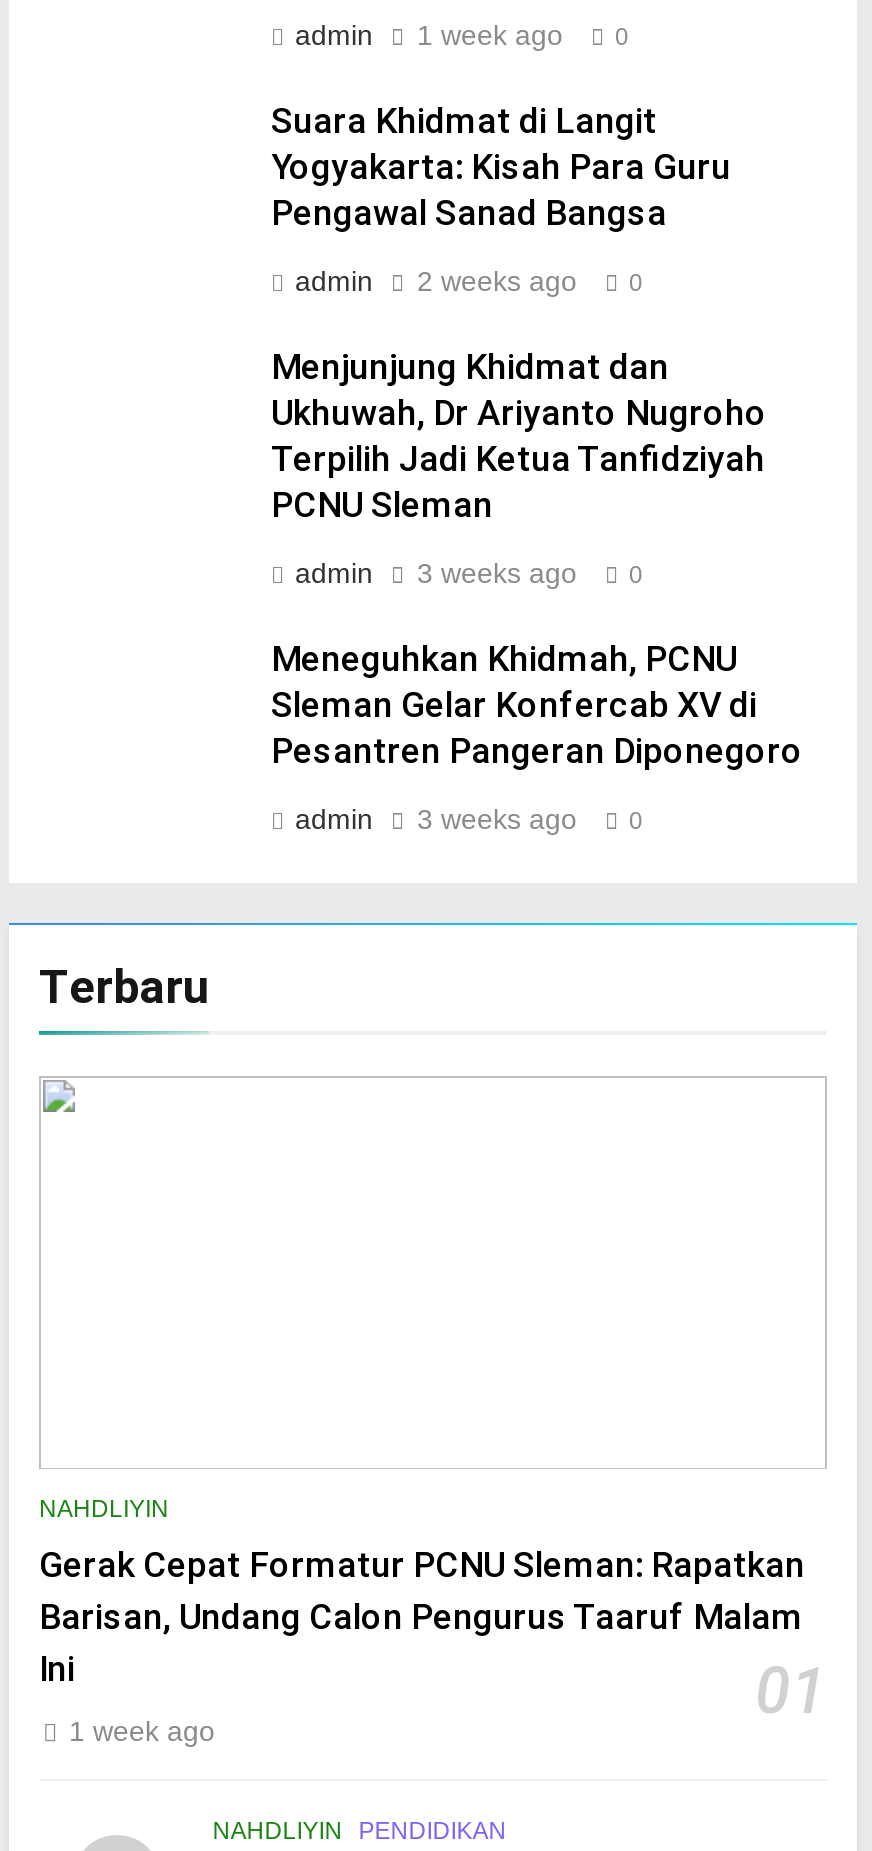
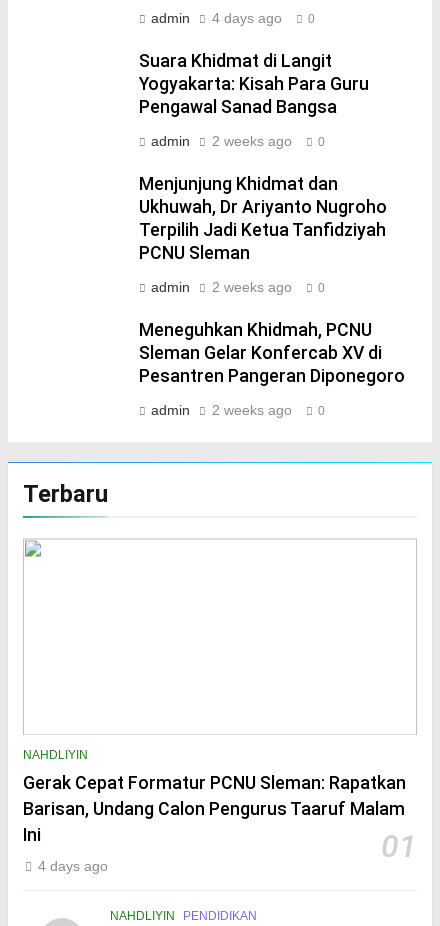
[295,19,629,51] admin 1 week ago 0 -> [151,10,315,26] admin 4 days ago 0
[295,557,643,589] admin 3 weeks ago 0 -> [151,279,325,295] admin 2 weeks ago 0
[295,803,643,835] admin 3 weeks ago 0 -> [151,402,325,418] admin 2 weeks ago 0
[69,1715,215,1747] 1 week ago -> [38,858,108,874] 4 days ago

